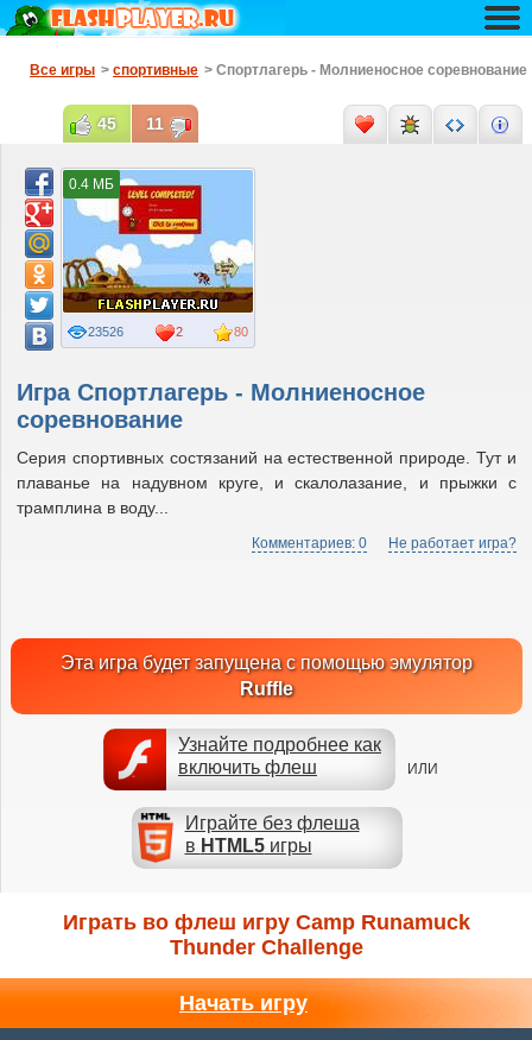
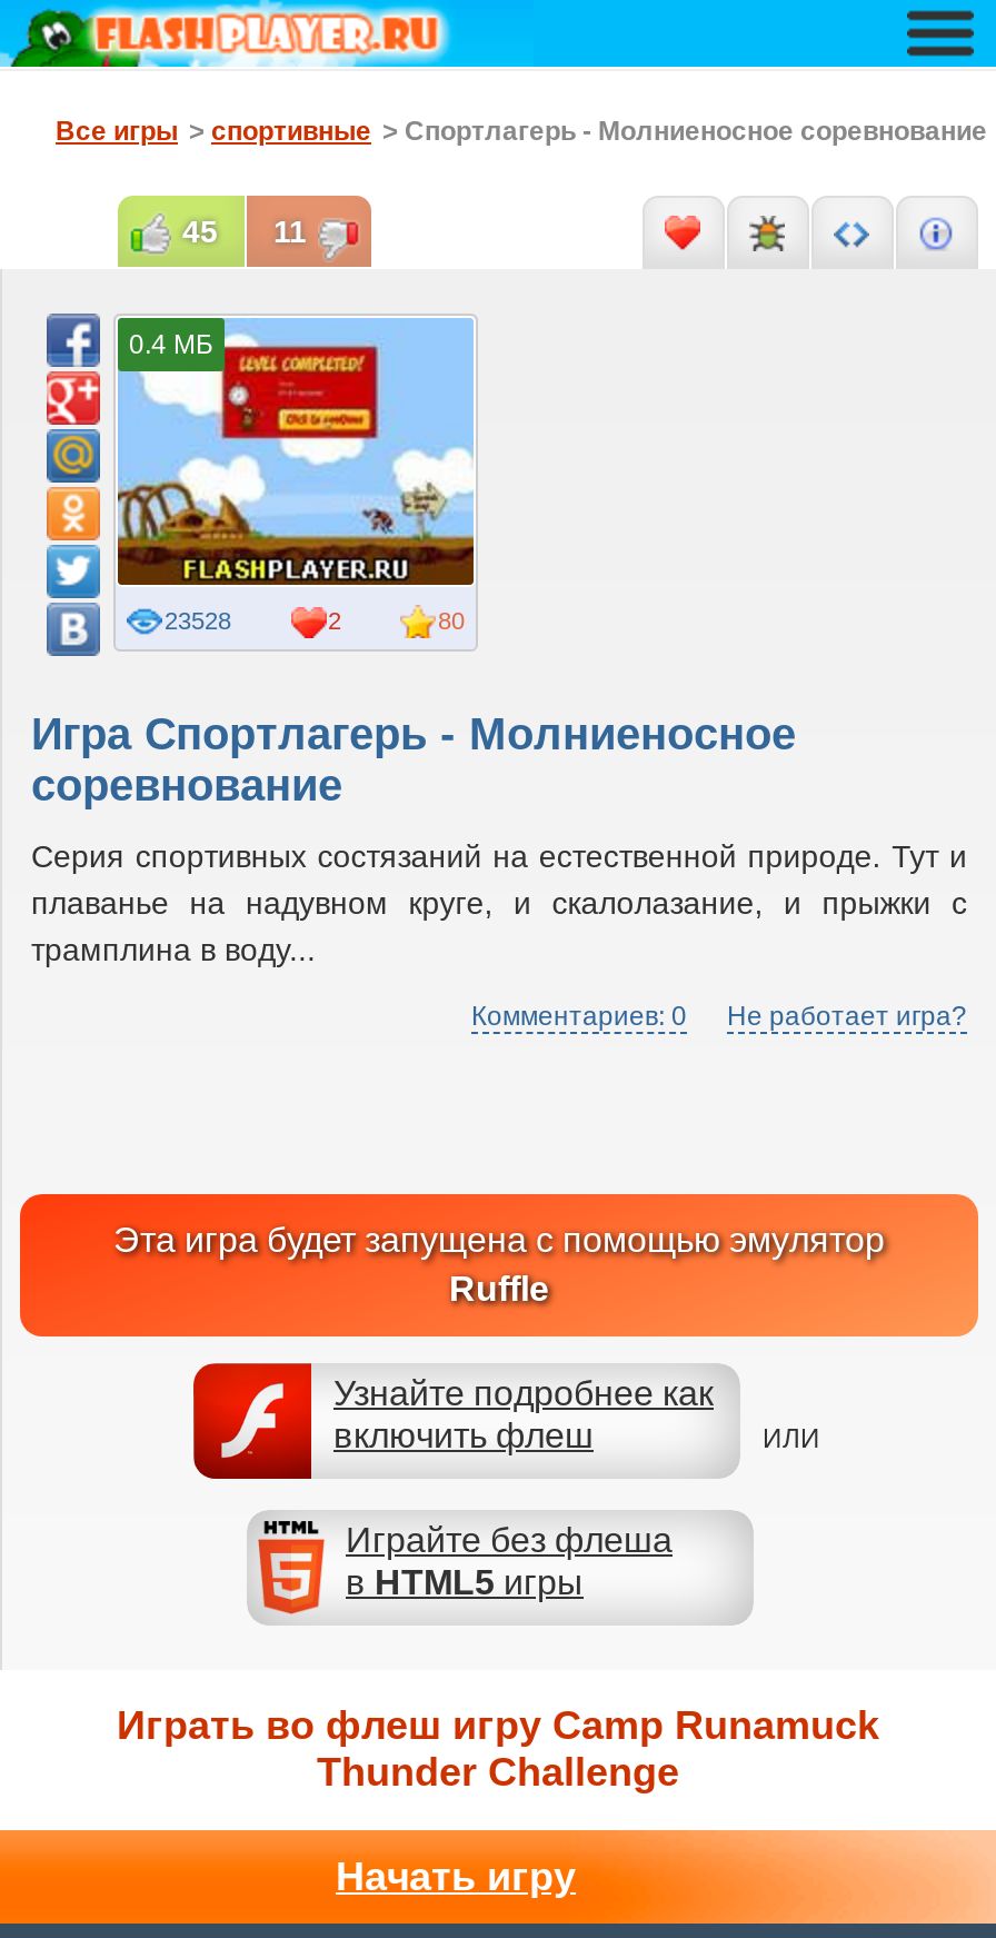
[88,324,123,339] 23526 -> [165,607,231,634] 23528

